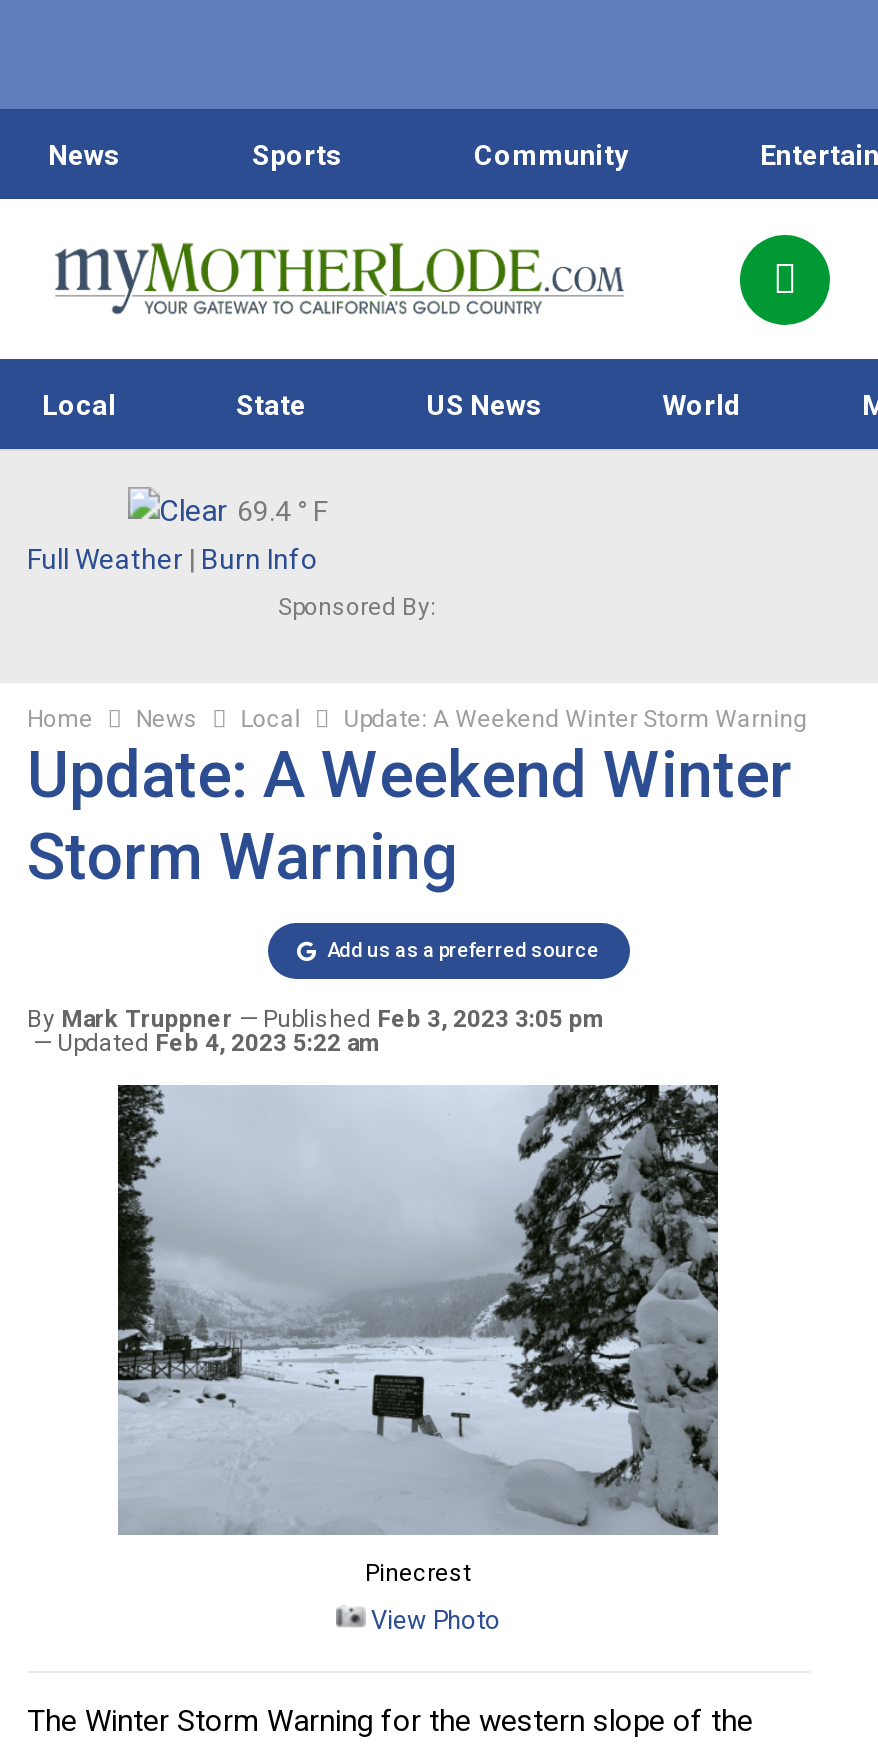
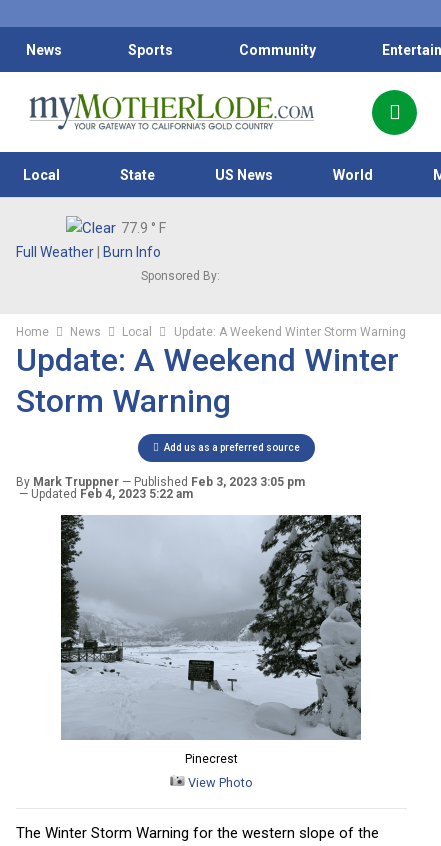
[237,495,327,527] 69.4 ° F -> [120,220,165,236] 77.9 ° F

